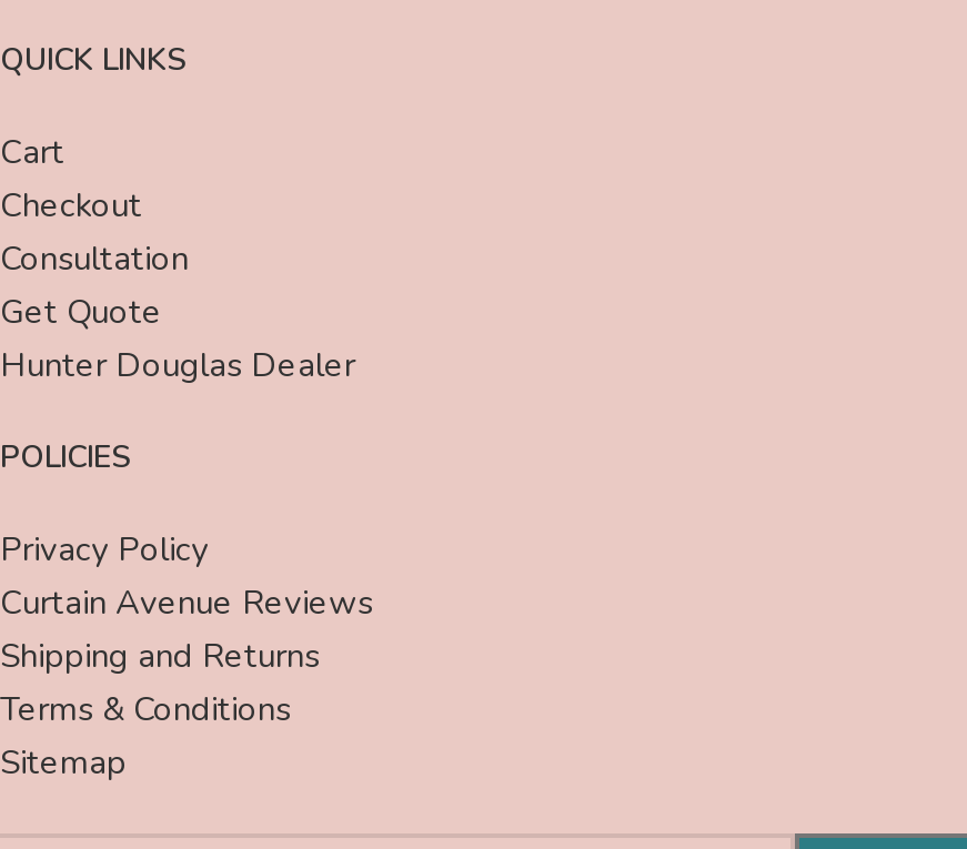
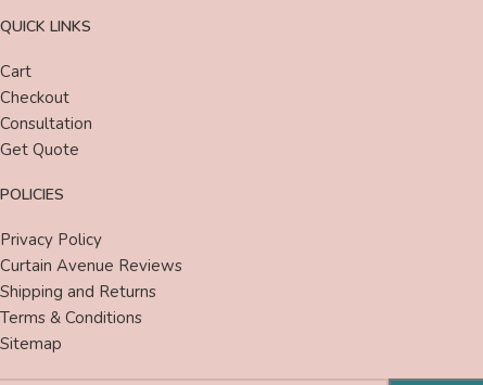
[0,343,355,388] Hunter Douglas Dealer -> none

